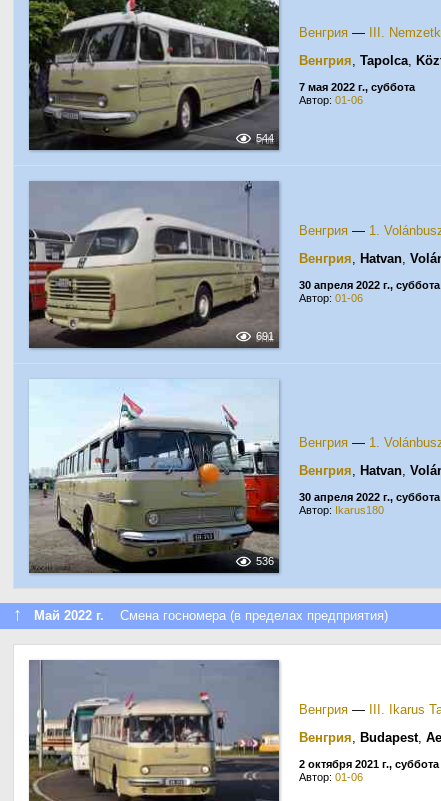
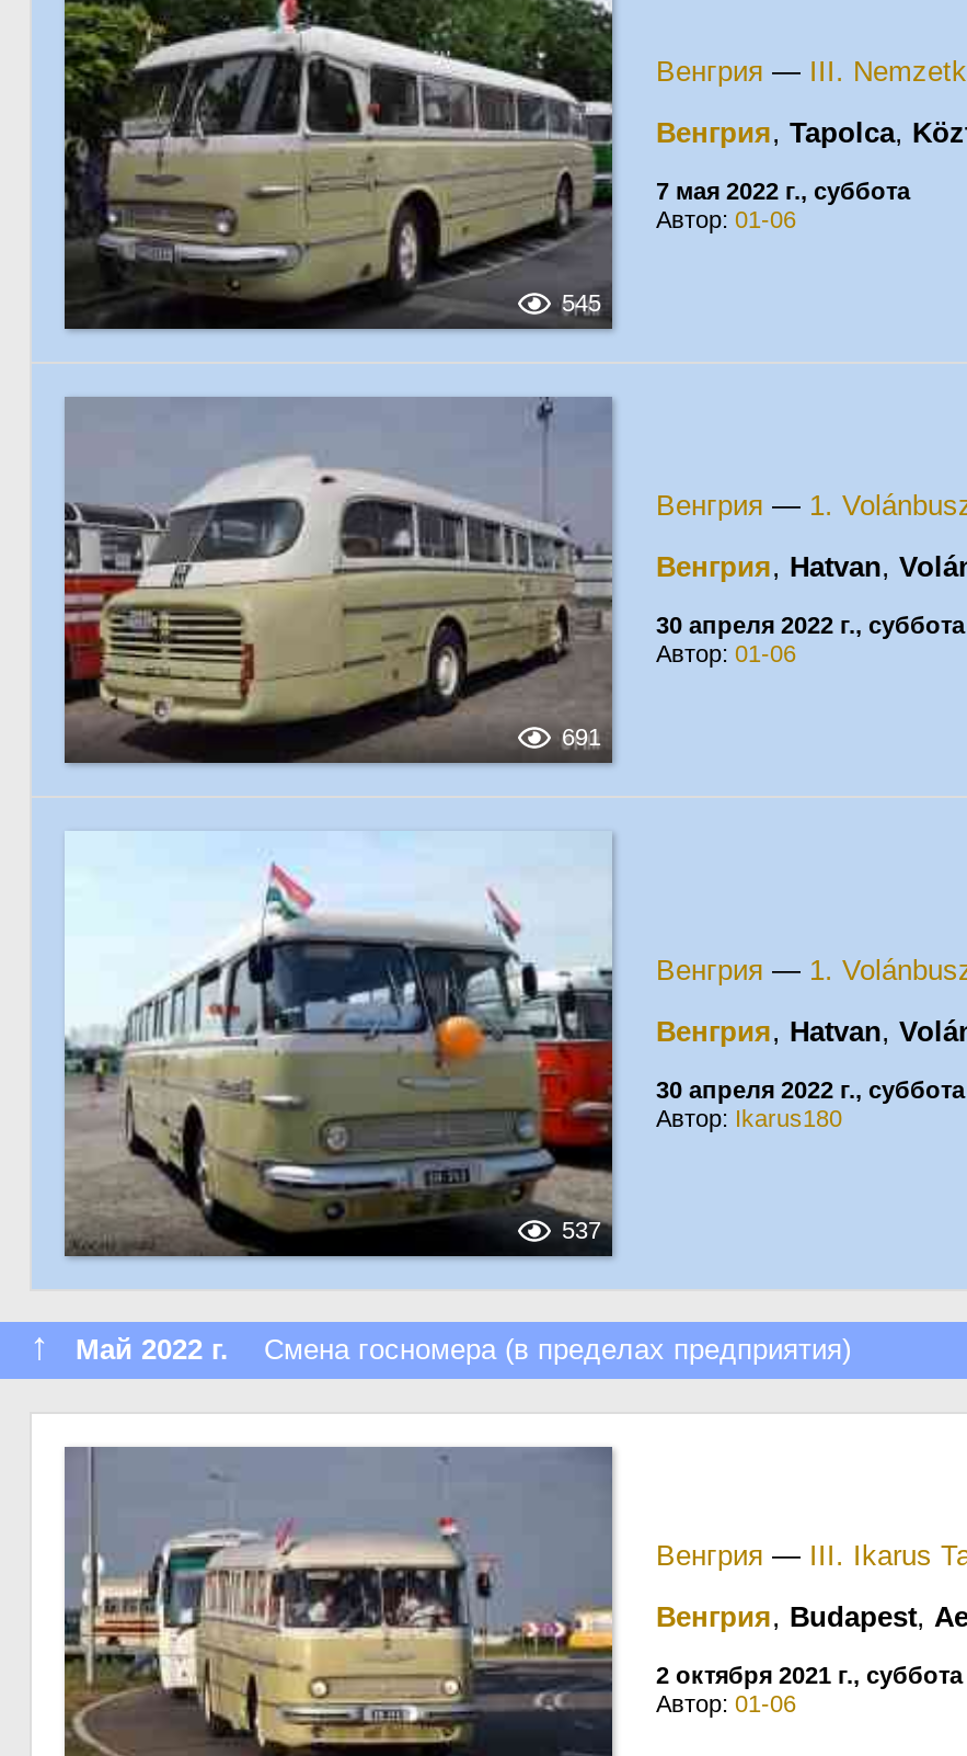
[256,132,274,144] 544 -> [562,289,601,315] 545
[256,555,274,567] 536 -> [562,1217,601,1243] 537

